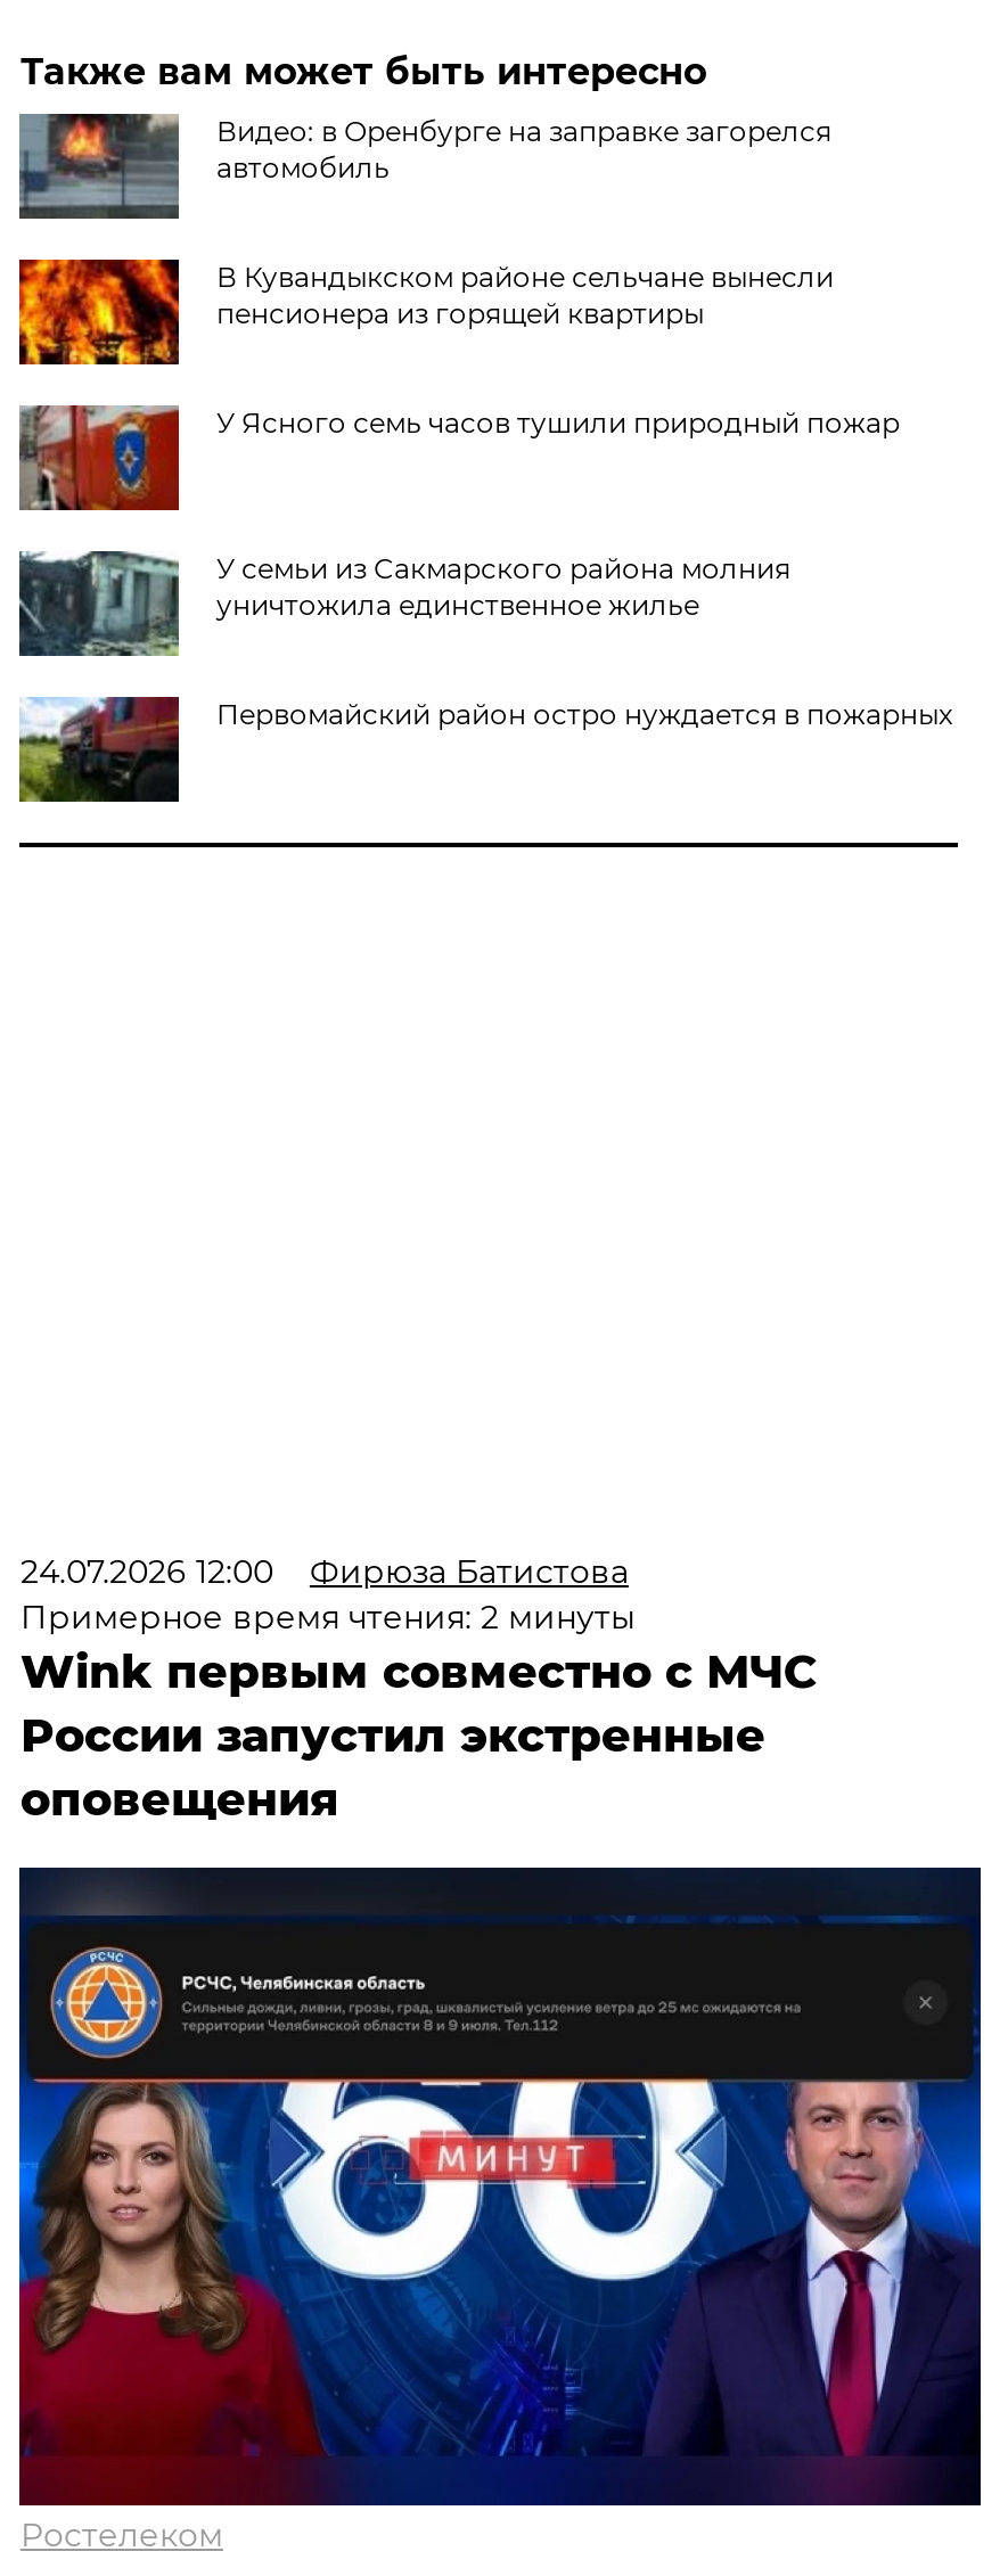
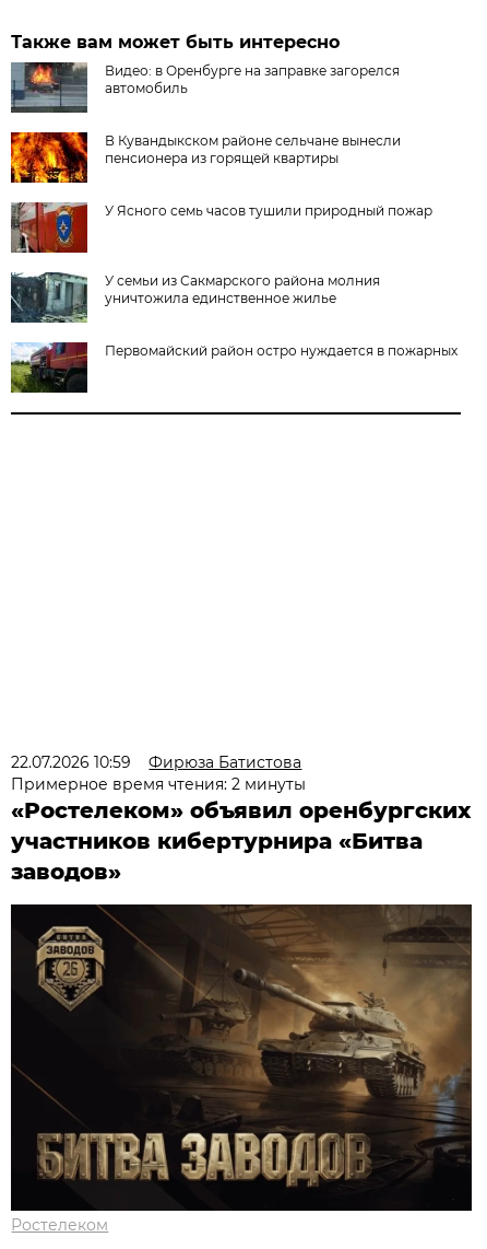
[20,1551,628,1592] 24.07.2026 12:00 Фирюза Батистова -> [11,752,302,772] 22.07.2026 10:59 Фирюза Батистова
[20,1644,818,1826] Wink первым совместно с МЧС | России запустил экстренные | оповещения -> [11,797,471,885] «Ростелеком» объявил оренбургских | участников кибертурнира «Битва | заводов»
[17,1868,983,2505] [image] -> [10,904,473,1211] [image]

